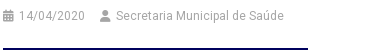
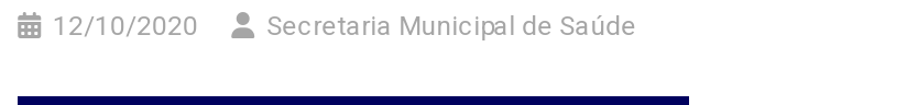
[19,9,85,23] 14/04/2020 -> [53,11,198,42] 12/10/2020

